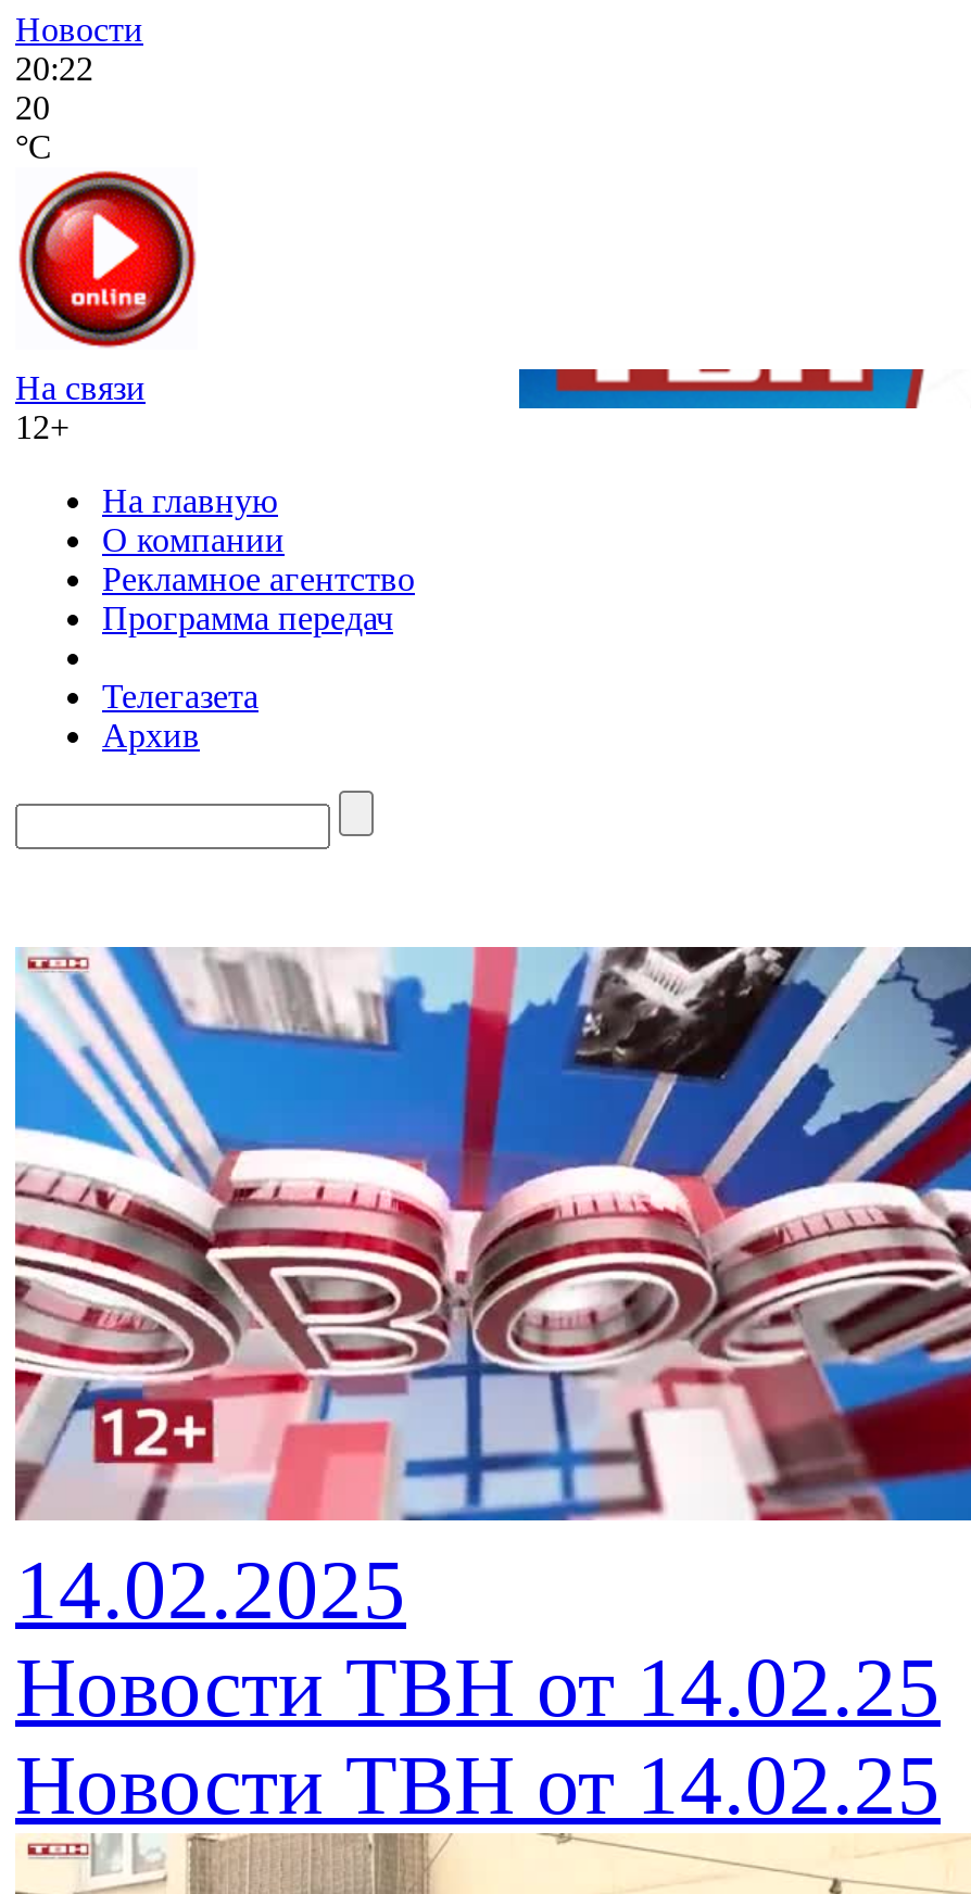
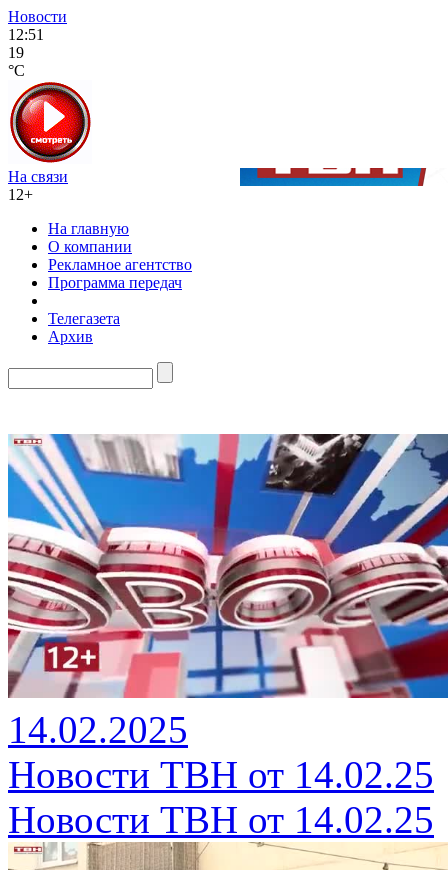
[15,50,93,87] 20:22 -> [8,26,44,43] 12:51
[15,89,50,126] 20 -> [8,44,24,61] 19

